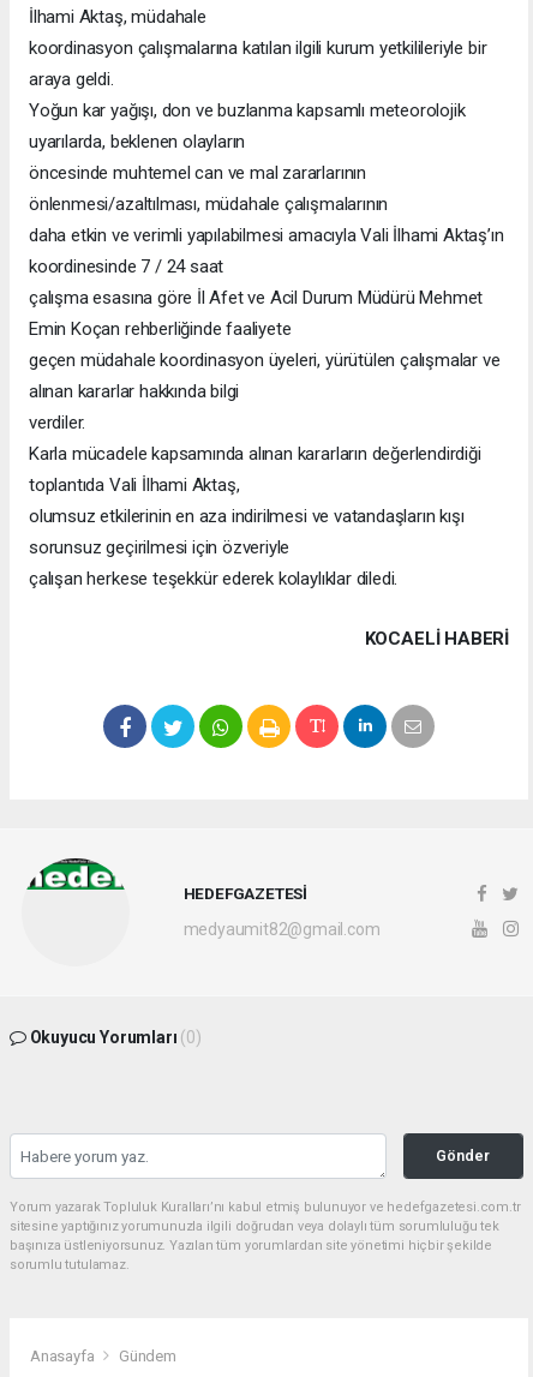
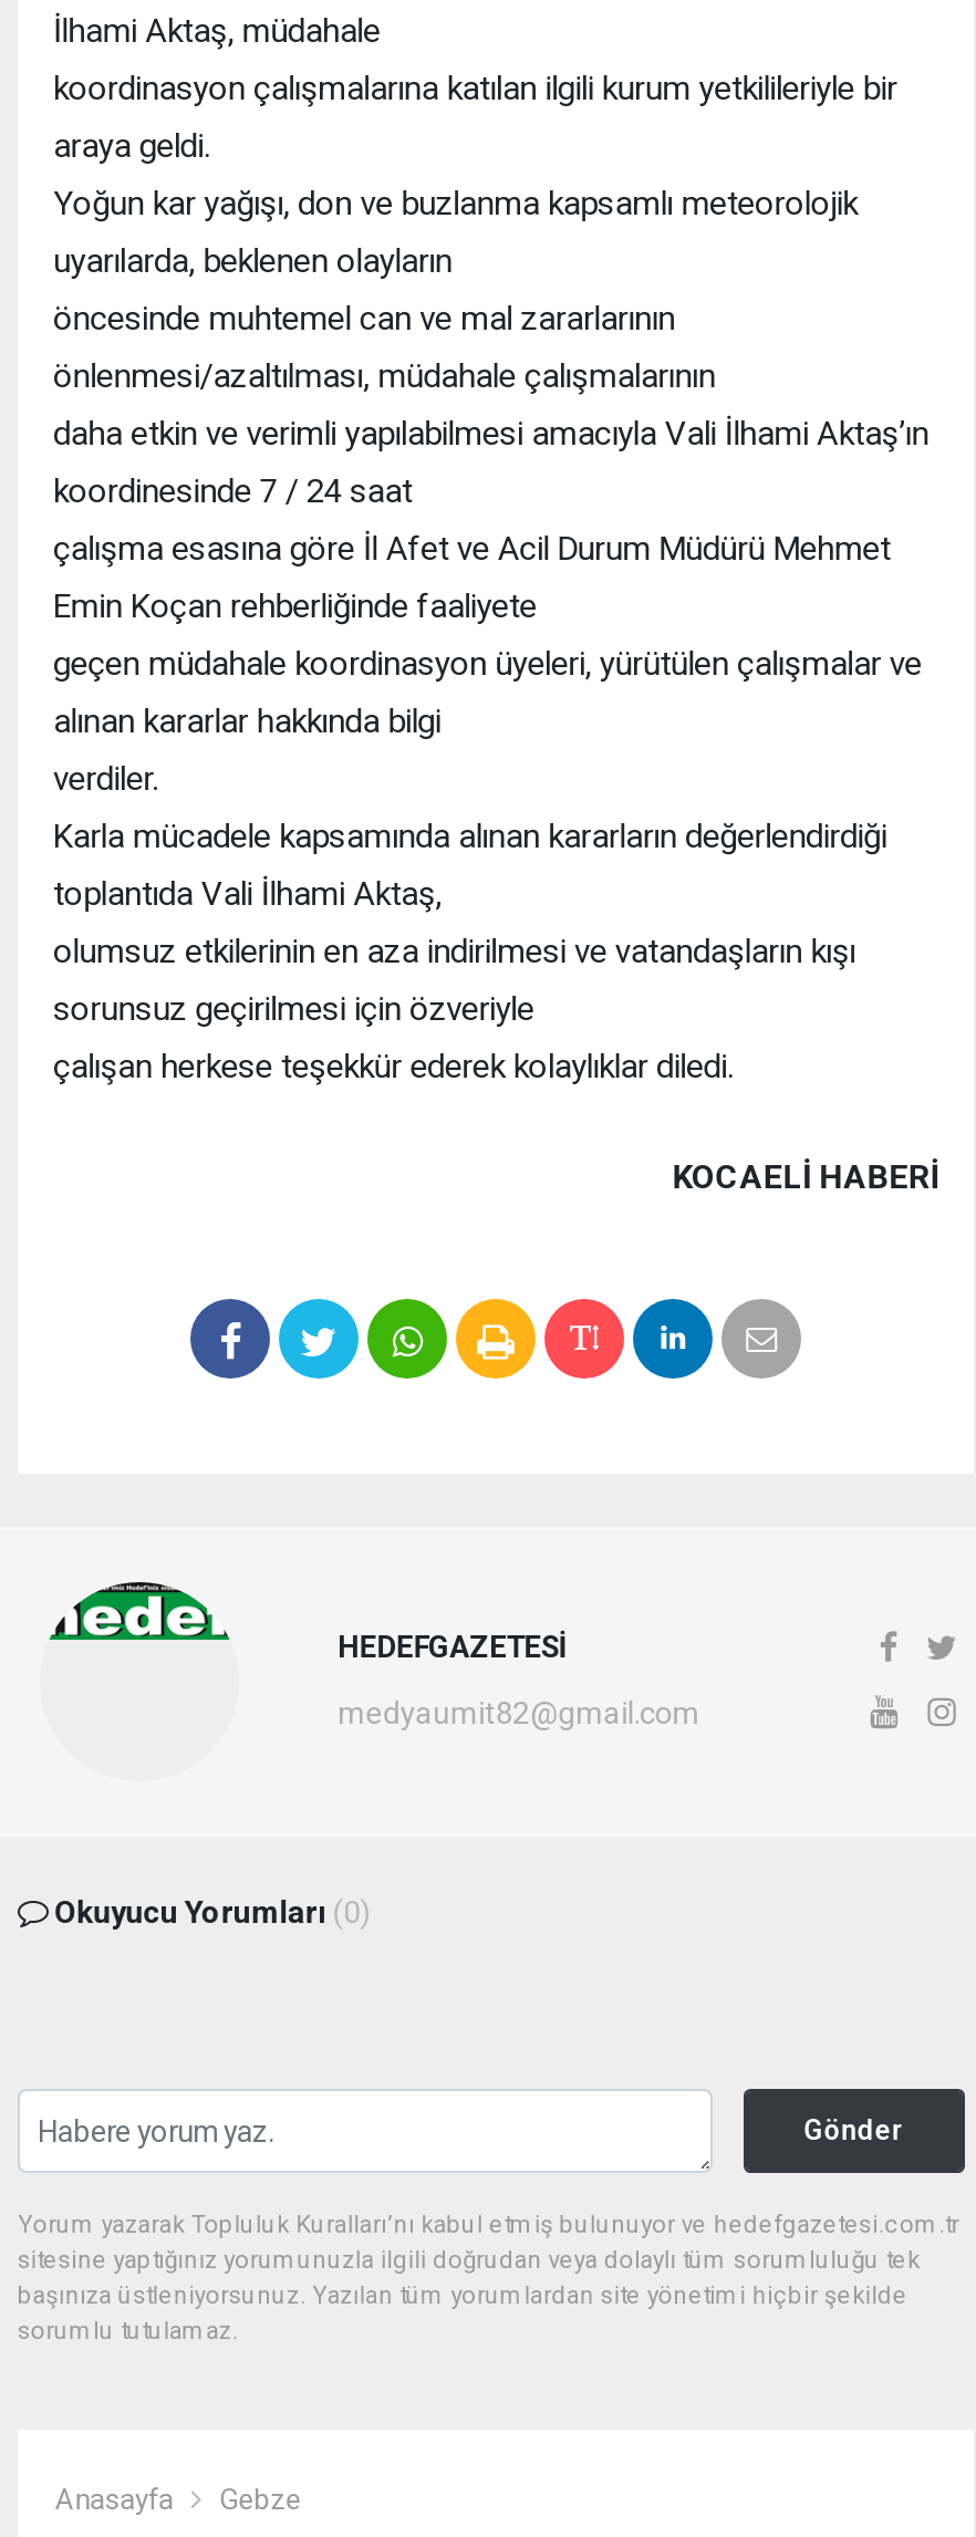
[119,1347,176,1365] Gündem -> [219,2483,301,2517] Gebze

